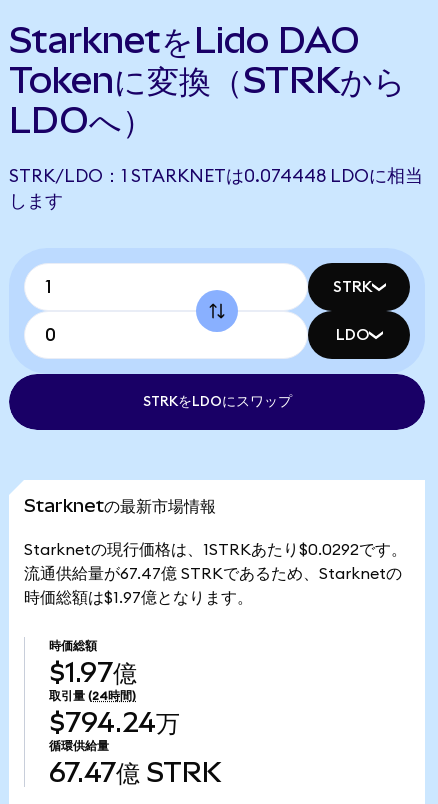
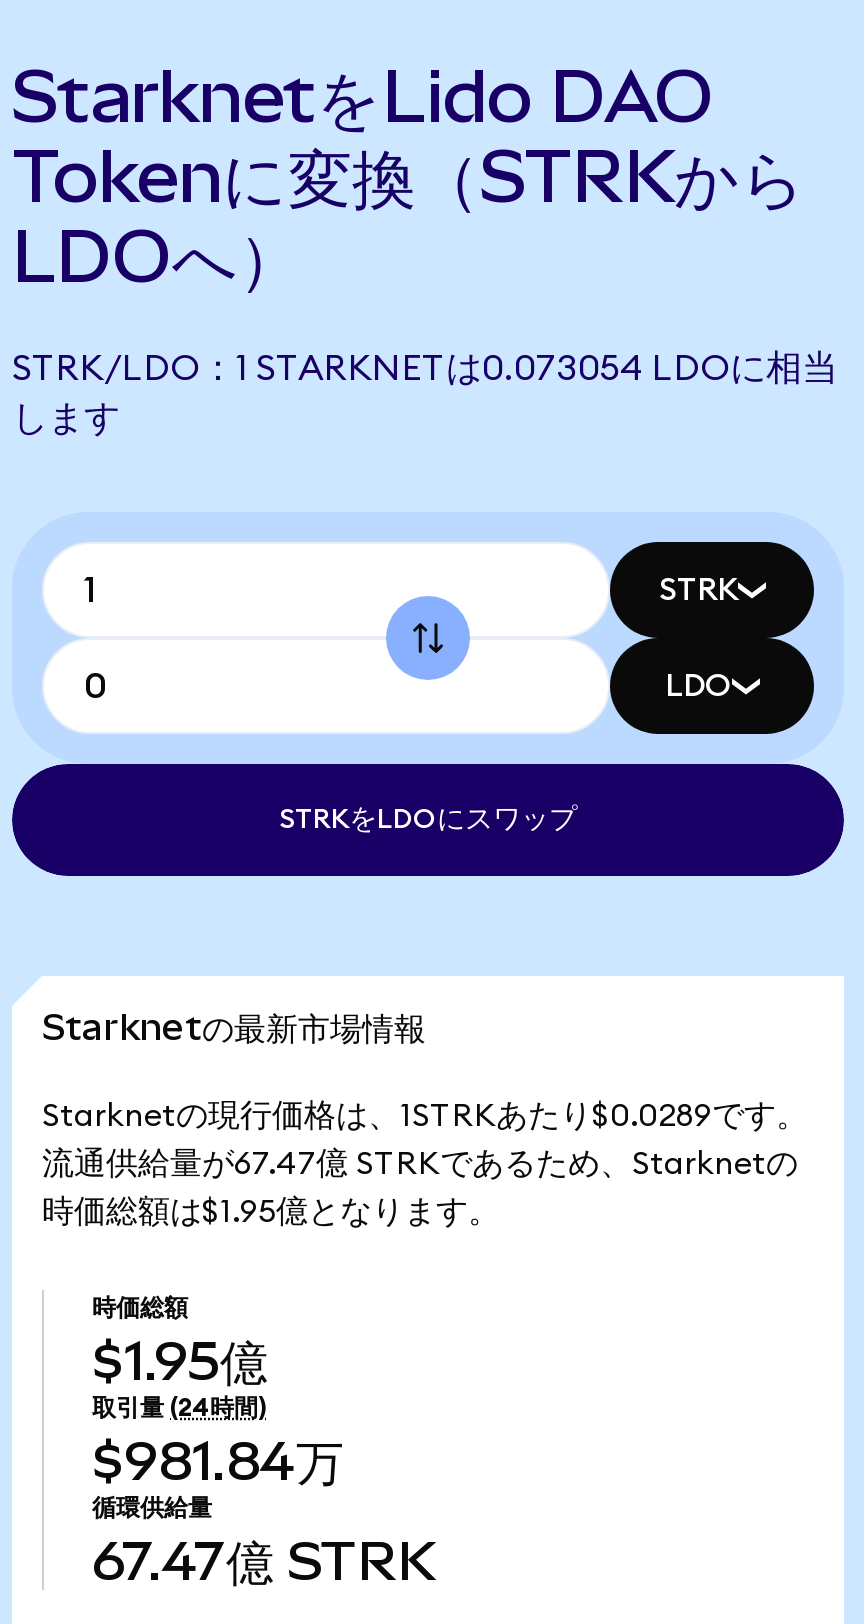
[9,167,423,185] STRK/LDO：1 STARKNETは0.074448 LDOに相当 -> [12,350,838,386] STRK/LDO：1 STARKNETは0.073054 LDOに相当
[24,542,407,558] Starknetの現行価格は、1STRKあたり$0.0292です。 -> [42,1100,808,1132] Starknetの現行価格は、1STRKあたり$0.0289です。
[24,590,253,606] 時価総額は$1.97億となります。 -> [42,1196,500,1228] 時価総額は$1.95億となります。
[49,657,137,688] $1.97億 -> [92,1330,268,1392] $1.95億
[49,707,180,738] $794.24万 -> [92,1430,344,1492] $981.84万

